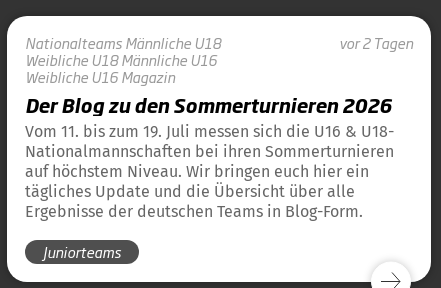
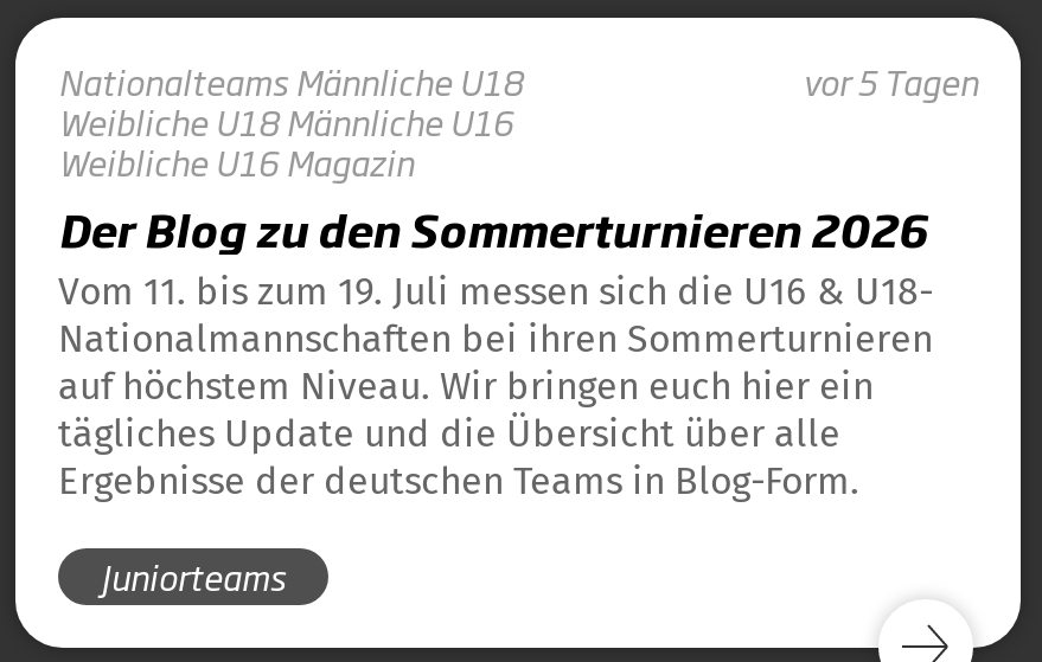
[339,32,413,53] vor 2 Tagen -> [803,56,978,105] vor 5 Tagen

